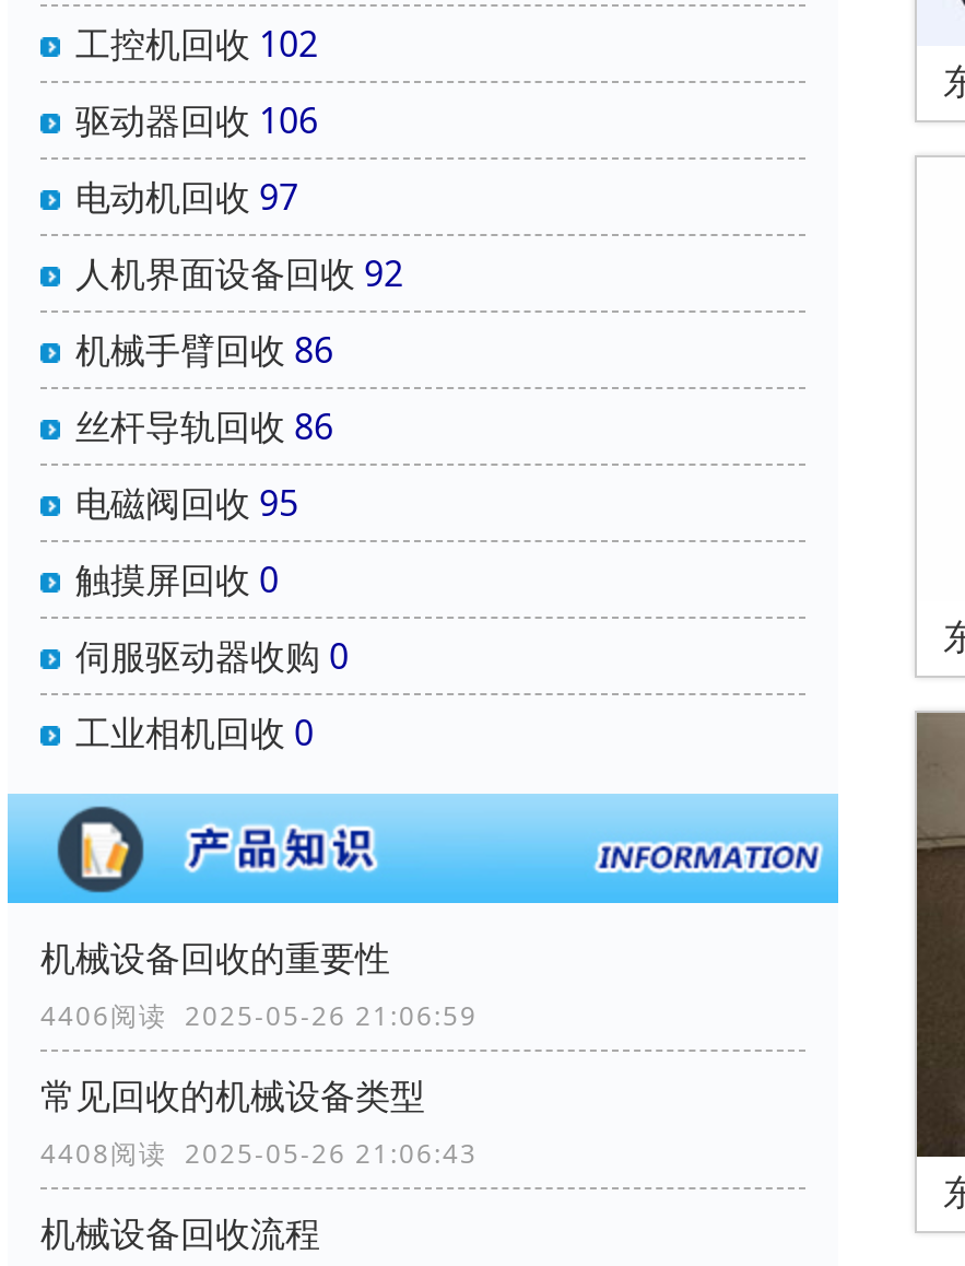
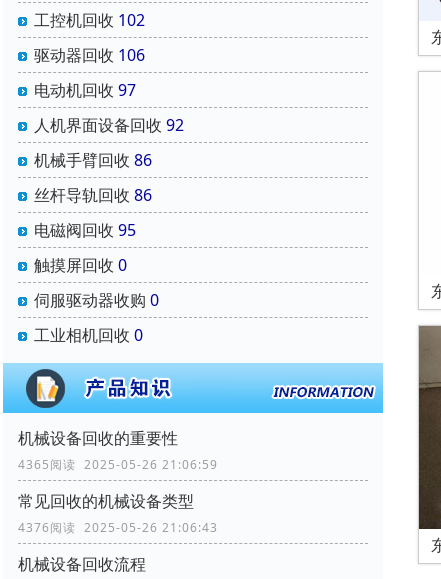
[40,997,478,1034] 4406阅读 2025-05-26 21:06:59 -> [18,456,218,473] 4365阅读 2025-05-26 21:06:59
[40,1134,478,1172] 4408阅读 2025-05-26 21:06:43 -> [18,519,218,536] 4376阅读 2025-05-26 21:06:43

